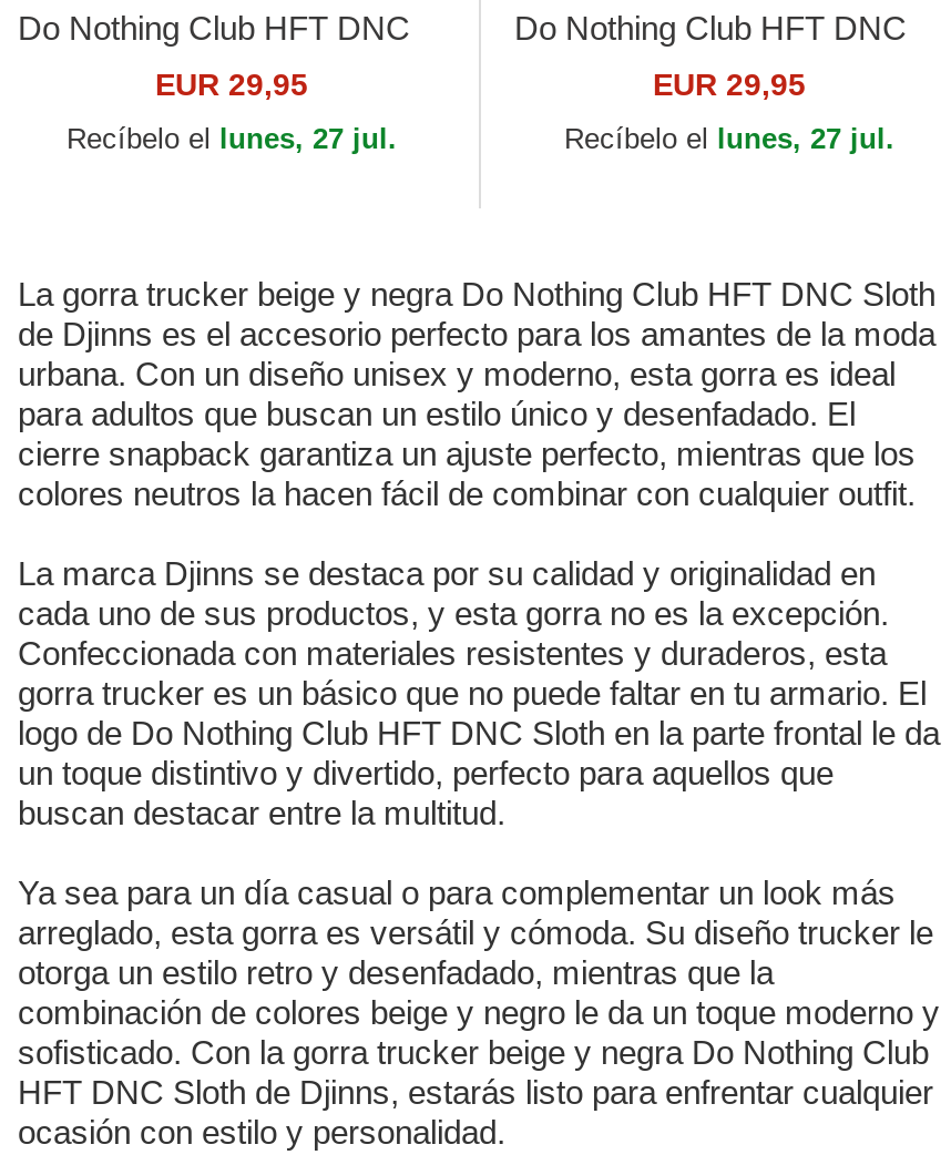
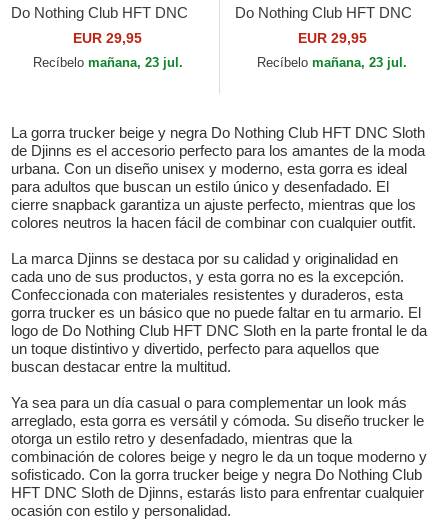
[67,123,397,156] Recíbelo el lunes, 27 jul. -> [32,55,182,70] Recíbelo mañana, 23 jul.
[564,123,894,156] Recíbelo el lunes, 27 jul. -> [257,55,407,70] Recíbelo mañana, 23 jul.

